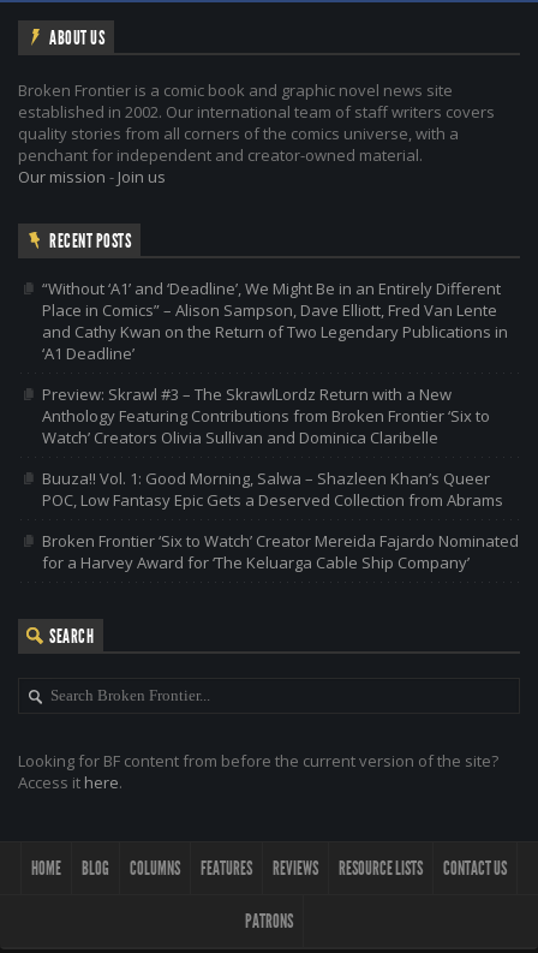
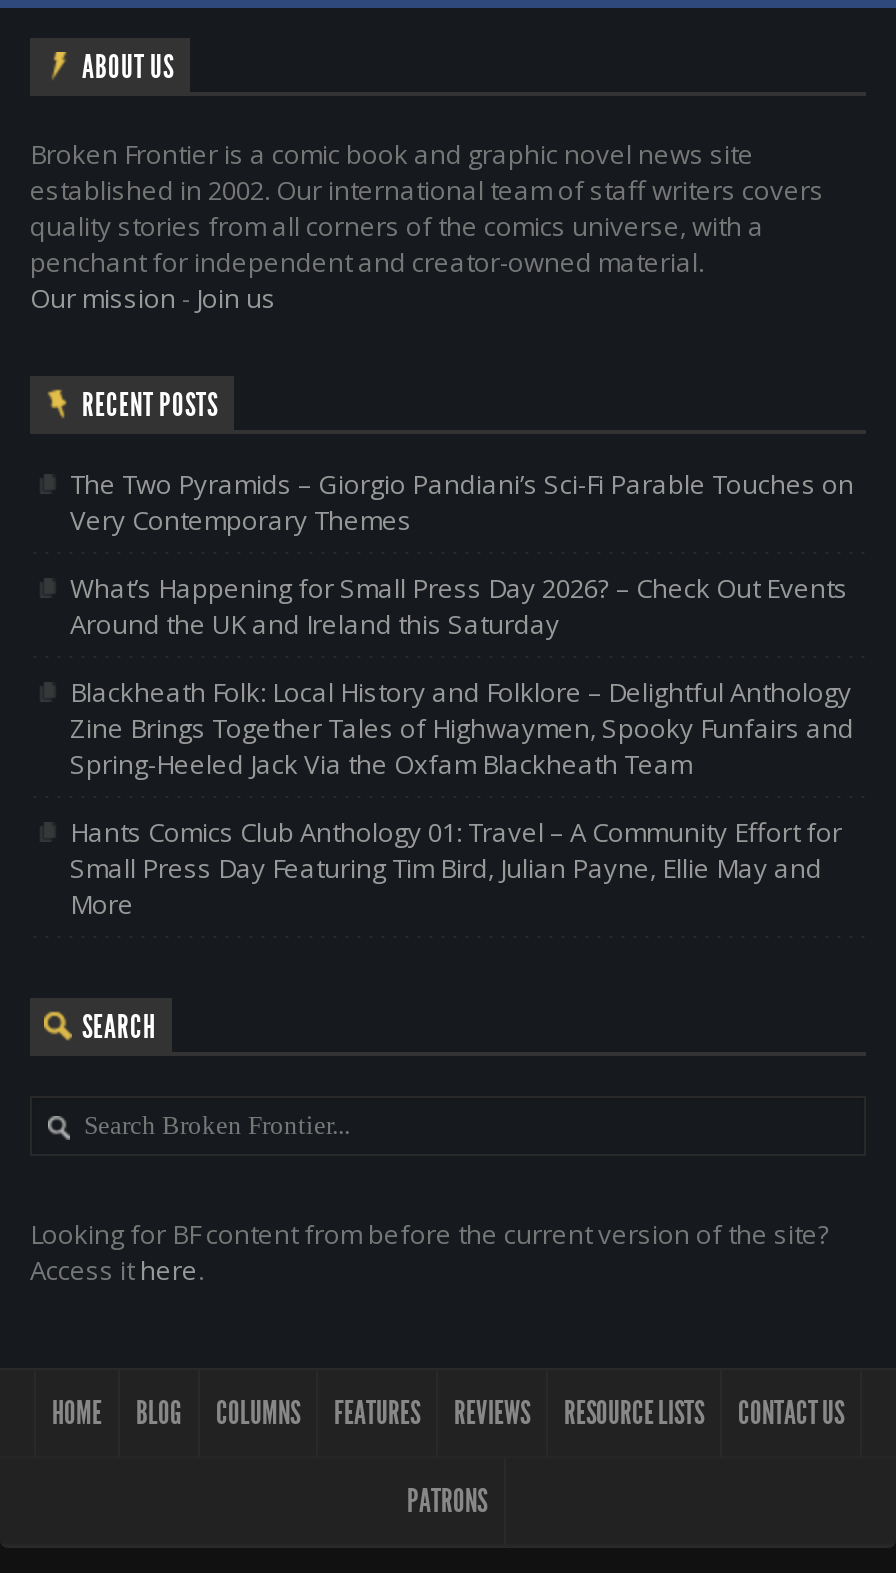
[42,278,508,364] “Without ‘A1’ and ‘Deadline’, We Might Be in an Entirely Different | Place in Comics” – Alison Sampson, Dave Elliott, Fred Van Lente | and Cathy Kwan on the Return of Two Legendary Publications in | ‘A1 Deadline’ -> [70,466,854,538] The Two Pyramids – Giorgio Pandiani’s Sci-Fi Parable Touches on | Very Contemporary Themes
[42,383,490,448] Preview: Skrawl #3 – The SkrawlLordz Return with a New | Anthology Featuring Contributions from Broken Frontier ‘Six to | Watch’ Creators Olivia Sullivan and Dominica Claribelle -> [70,570,848,642] What’s Happening for Small Press Day 2026? – Check Out Events | Around the UK and Ireland this Saturday
[42,467,503,511] Buuza!! Vol. 1: Good Morning, Salwa – Shazleen Khan’s Queer | POC, Low Fantasy Epic Gets a Deserved Collection from Abrams -> [70,674,854,782] Blackheath Folk: Local History and Folklore – Delightful Anthology | Zine Brings Together Tales of Highwaymen, Spooky Funfairs and | Spring-Heeled Jack Via the Oxfam Blackheath Team
[42,530,519,573] Broken Frontier ‘Six to Watch’ Creator Mereida Fajardo Nominated | for a Harvey Award for ‘The Keluarga Cable Ship Company’ -> [70,814,842,922] Hants Comics Club Anthology 01: Travel – A Community Effort for | Small Press Day Featuring Tim Bird, Julian Payne, Ellie May and | More

